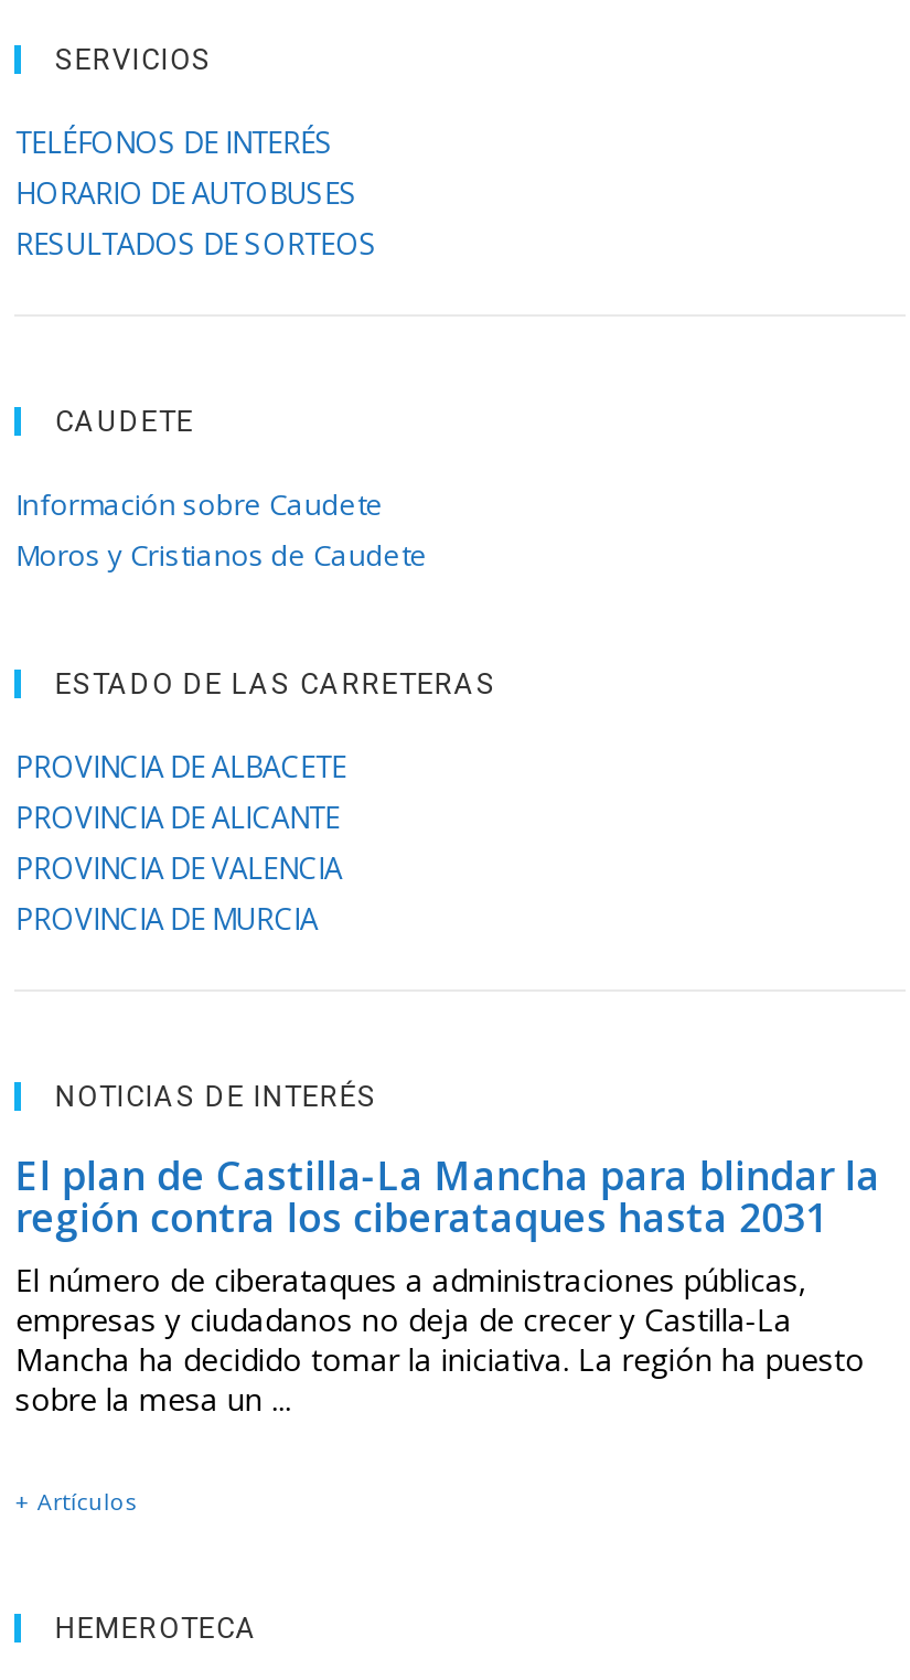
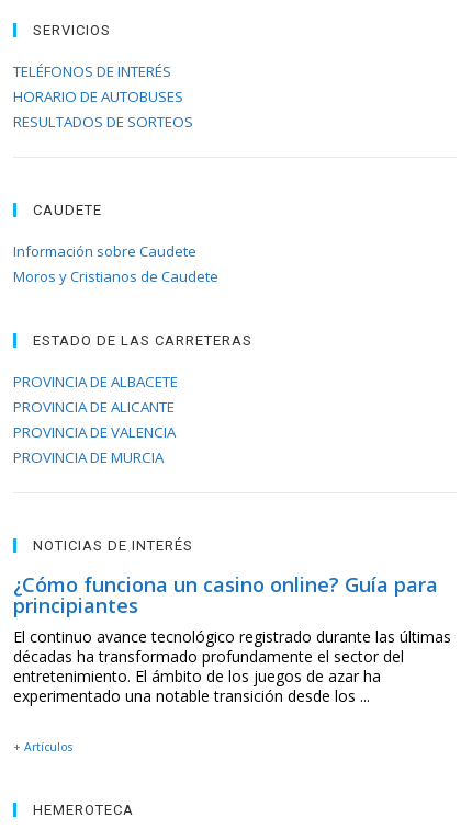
[15,1148,880,1419] El plan de Castilla-La Mancha para blindar la | región contra los ciberataques hasta 2031 | El número de ciberataques a administraciones públicas, | empresas y ciudadanos no deja de crecer y Castilla-La | Mancha ha decidido tomar la iniciativa. La región ha puesto | sobre la mesa un ... -> [14,571,452,706] ¿Cómo funciona un casino online? Guía para | principiantes | El continuo avance tecnológico registrado durante las últimas | décadas ha transformado profundamente el sector del | entretenimiento. El ámbito de los juegos de azar ha | experimentado una notable transición desde los ...

